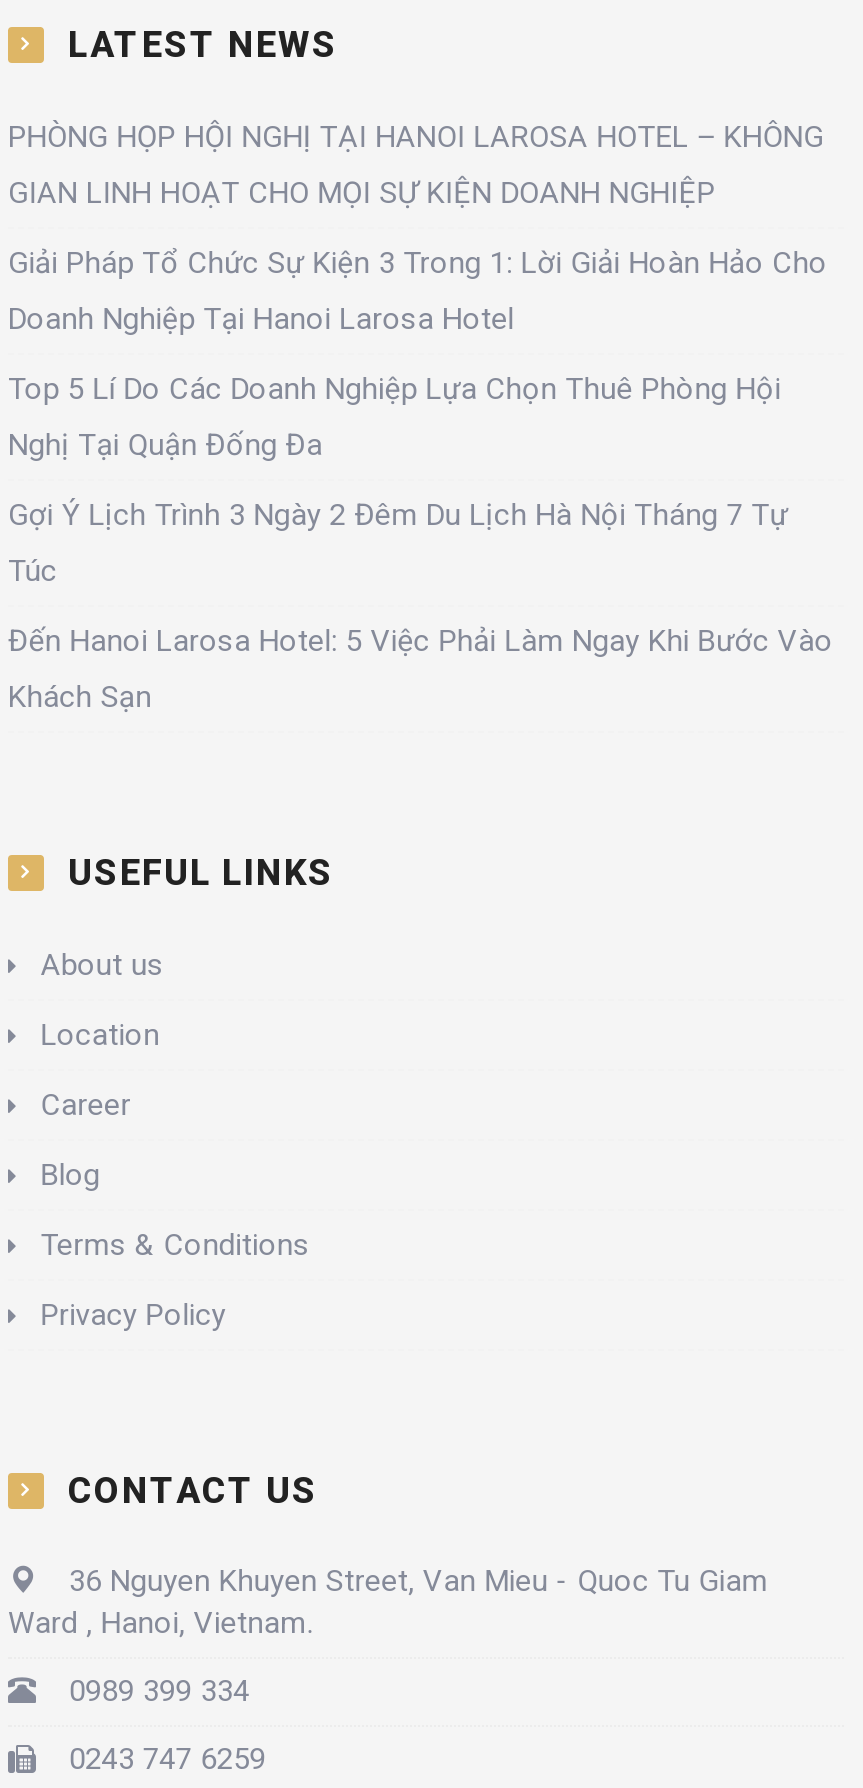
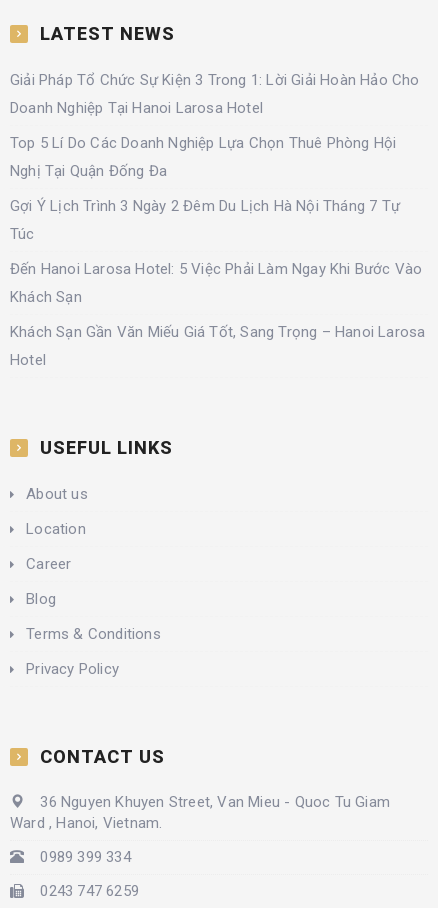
[8,120,824,212] PHÒNG HỌP HỘI NGHỊ TẠI HANOI LAROSA HOTEL – KHÔNG | GIAN LINH HOẠT CHO MỌI SỰ KIỆN DOANH NGHIỆP -> none
moved [8,246,833,716] -> [10,71,422,306]: Giải Pháp Tổ Chức Sự Kiện 3 Trong 1: Lời Giải Hoàn Hảo Cho | Doanh Nghiệp Tại Hanoi Larosa Hotel | Top 5 Lí Do Các Doanh Nghiệp Lựa Chọn Thuê Phòng Hội | Nghị Tại Quận Đống Đa | Gợi Ý Lịch Trình 3 Ngày 2 Đêm Du Lịch Hà Nội Tháng 7 Tự | Túc | Đến Hanoi Larosa Hotel: 5 Việc Phải Làm Ngay Khi Bước Vào | Khách Sạn
none -> [10,323,425,369] Khách Sạn Gần Văn Miếu Giá Tốt, Sang Trọng – Hanoi Larosa | Hotel

